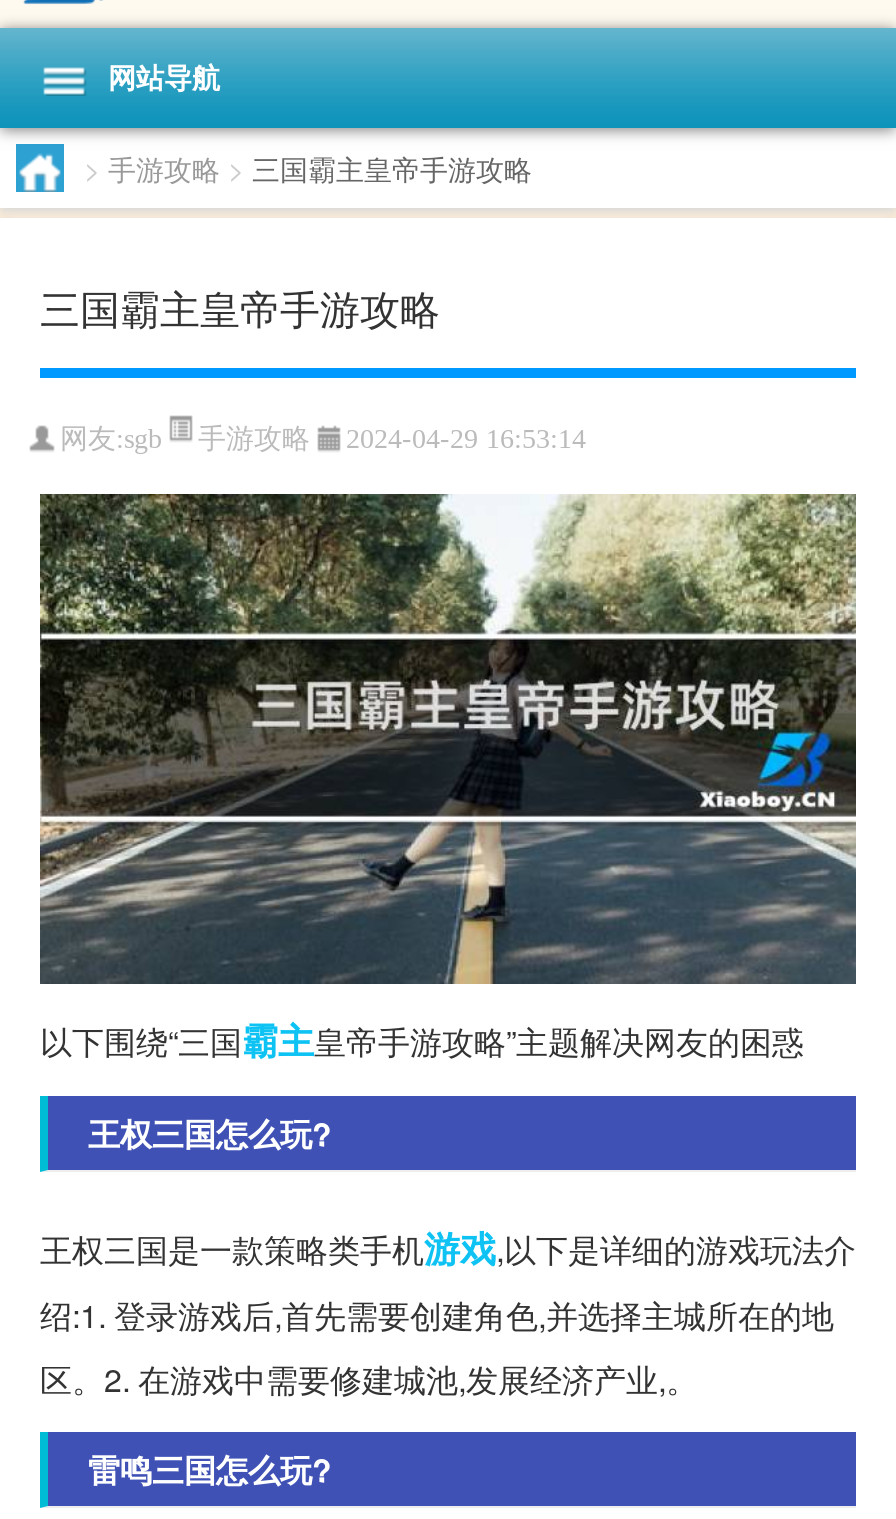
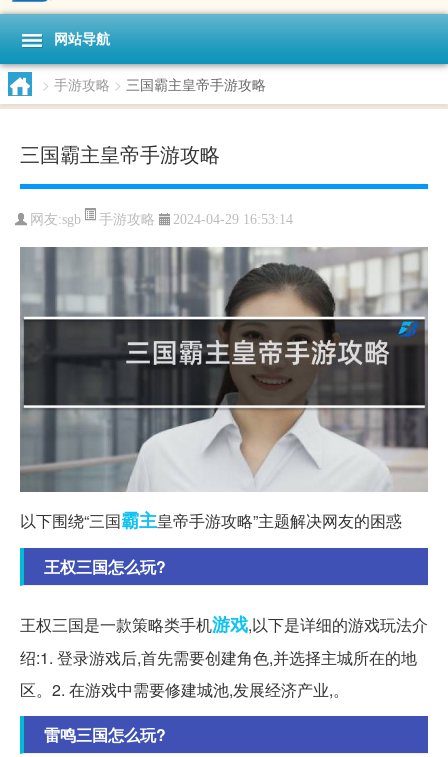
[40,492,856,986] [image] -> [20,246,428,492] [image]

